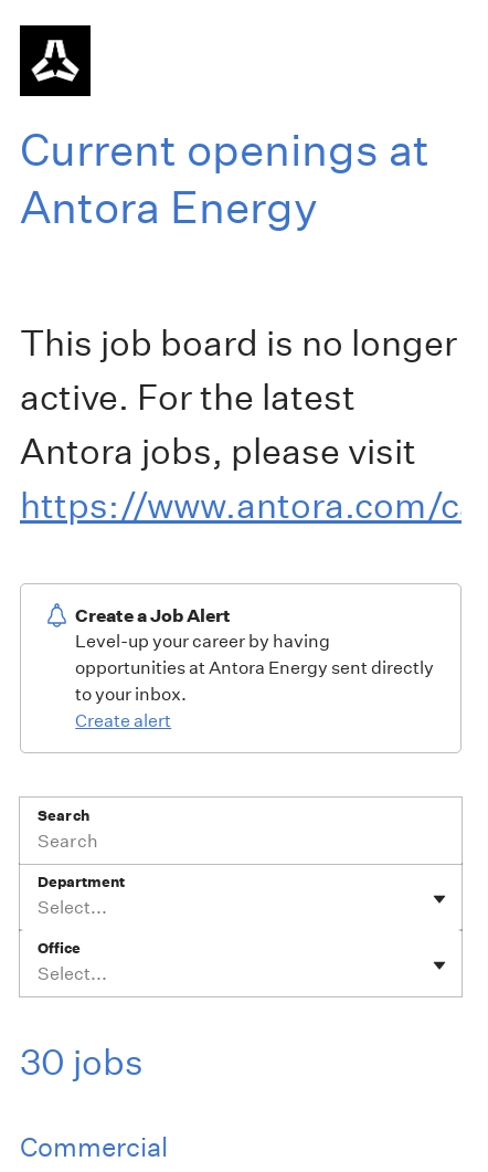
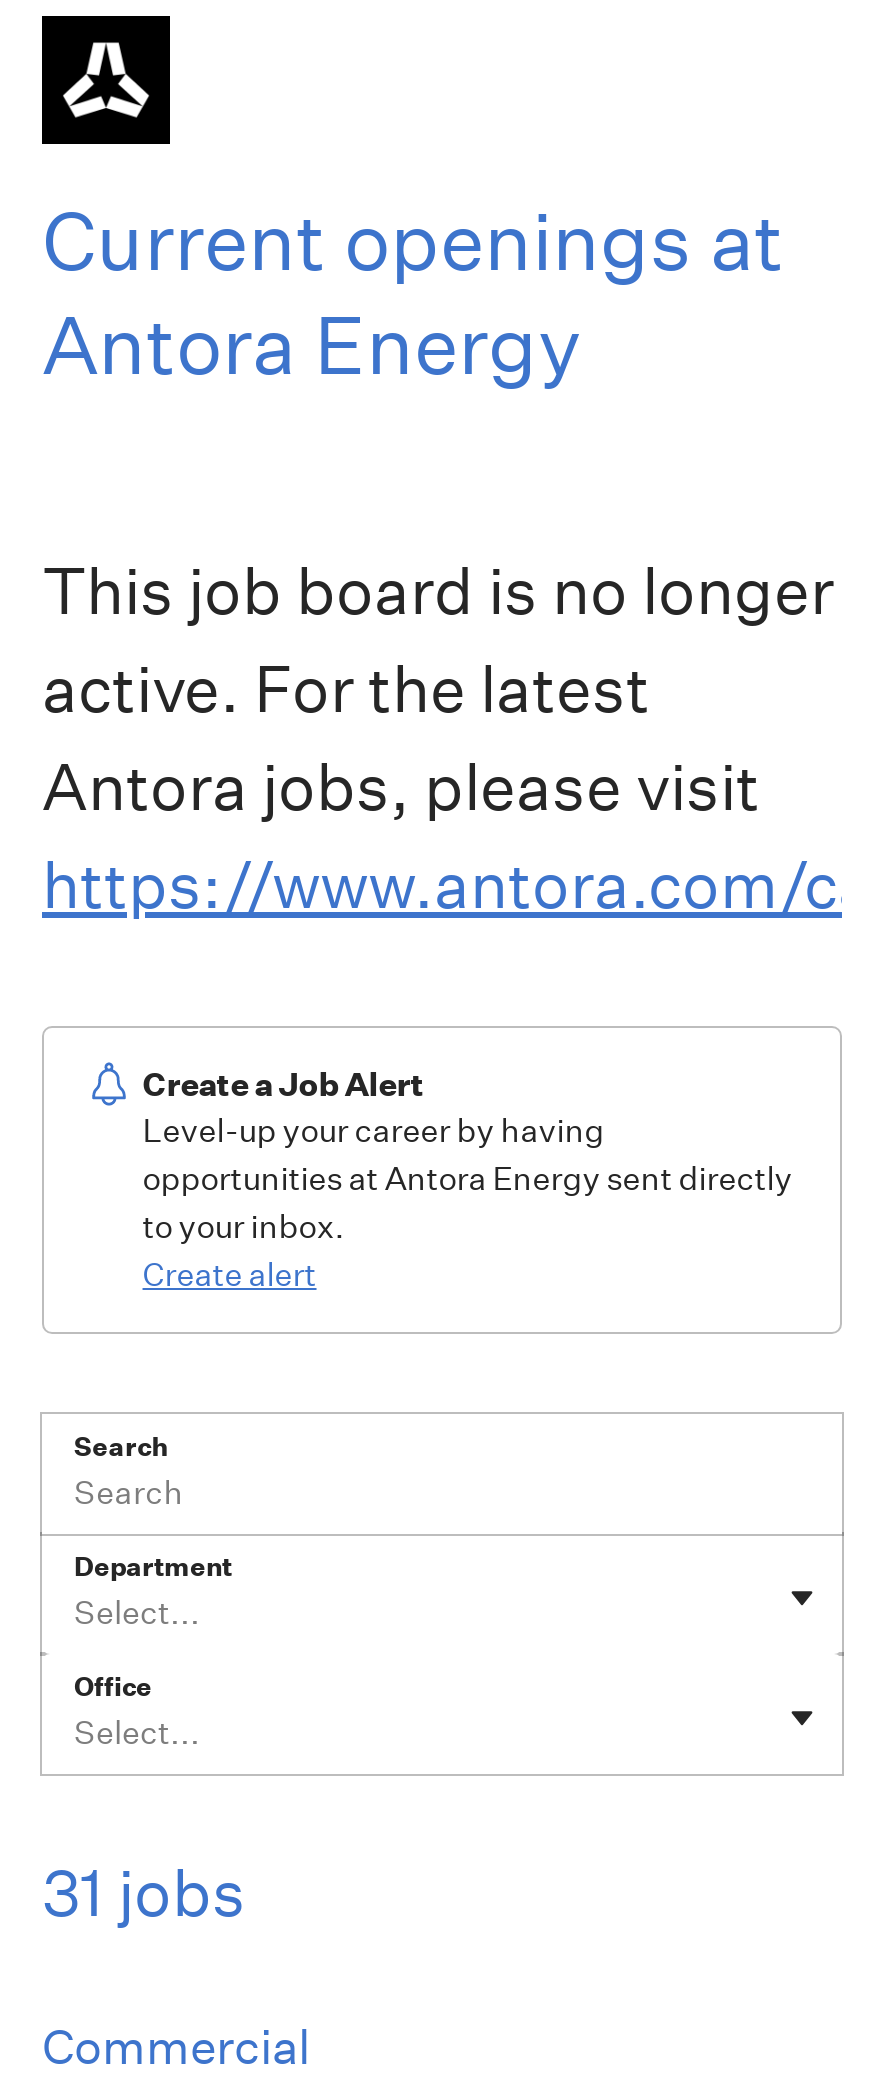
[20,1040,144,1084] 30 jobs -> [42,1854,246,1932] 31 jobs

